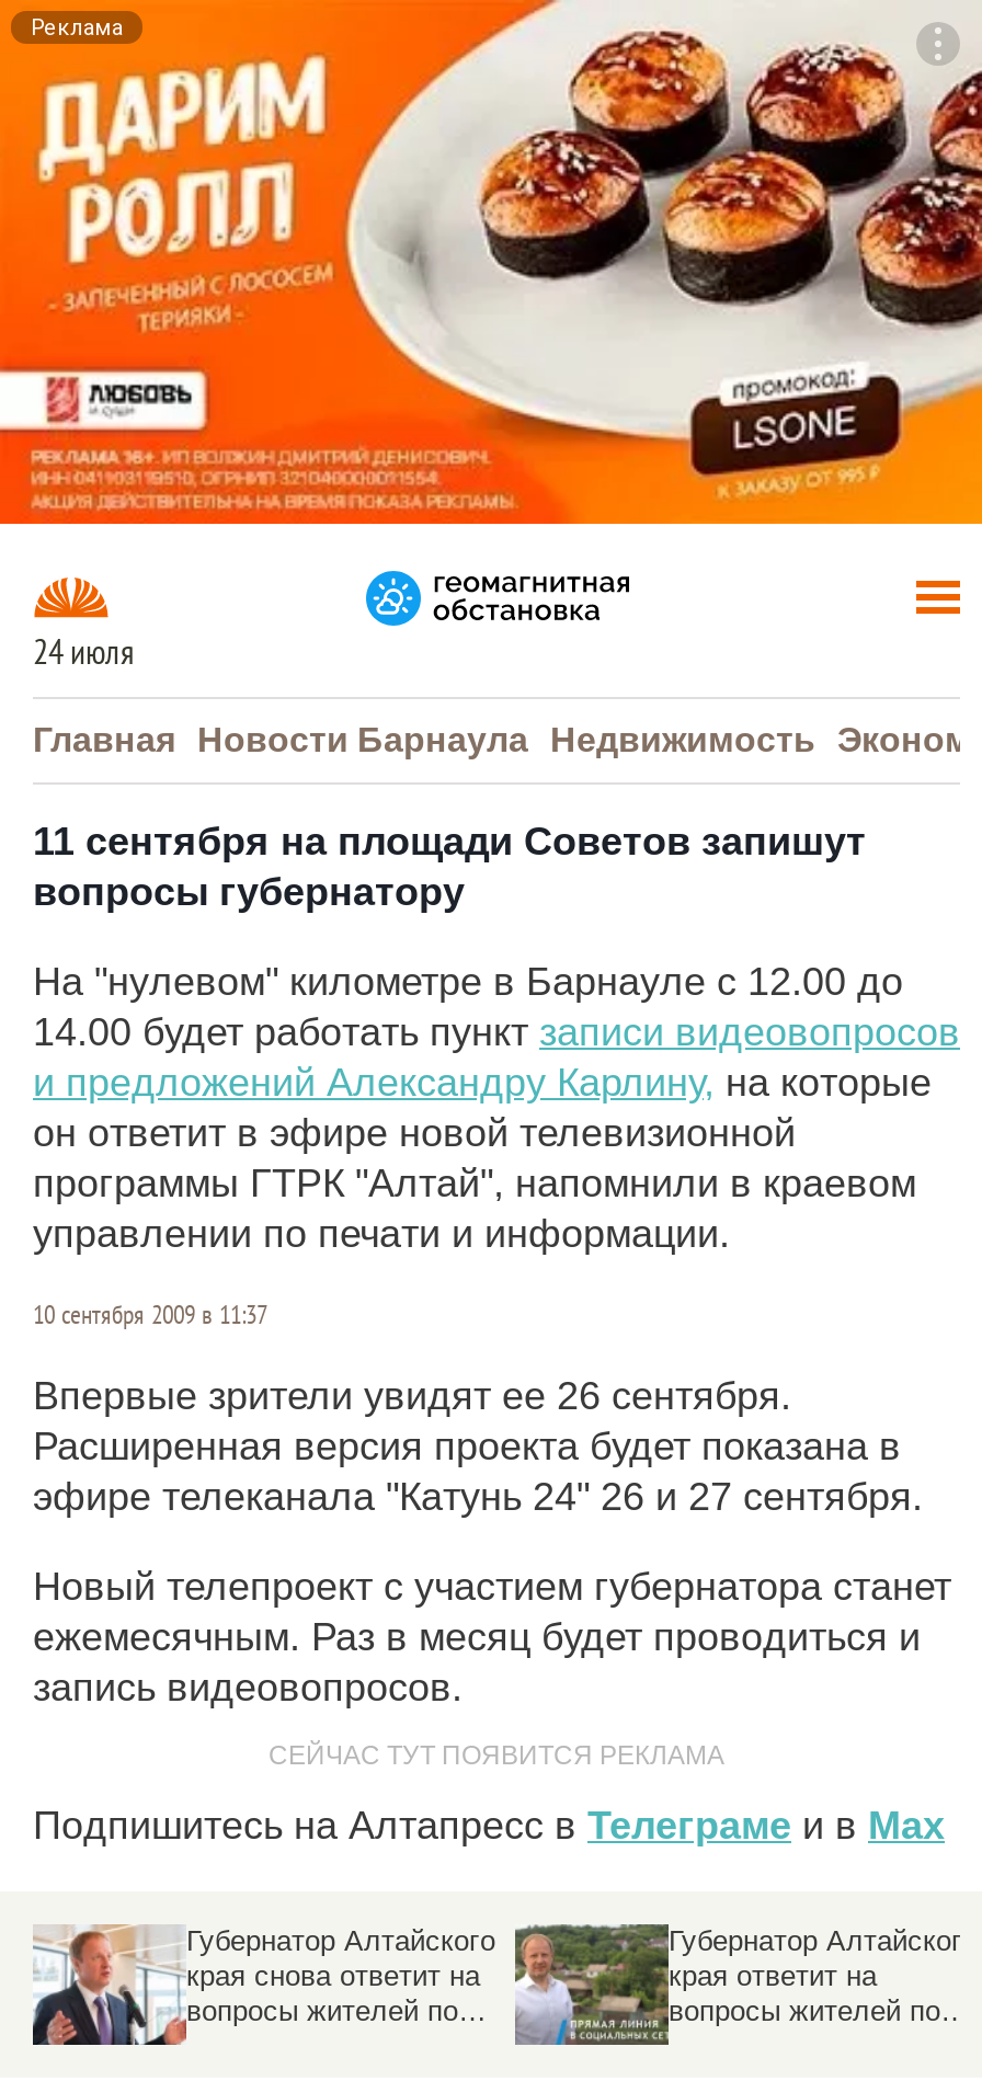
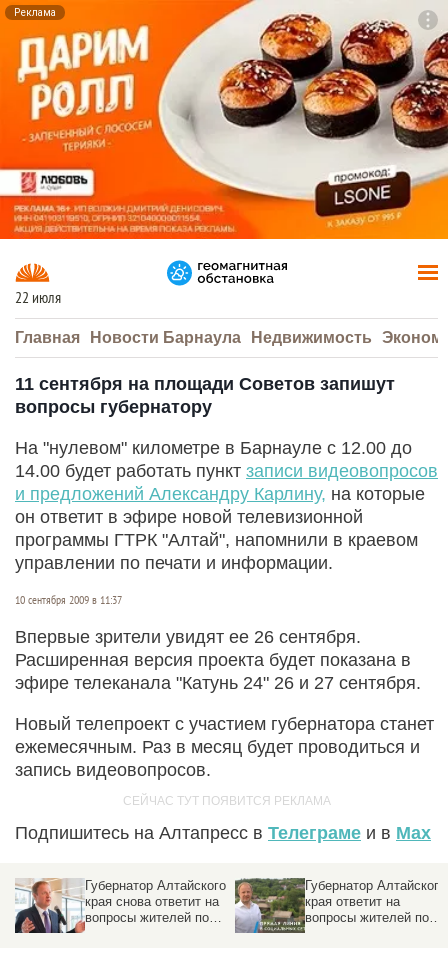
[33,633,134,673] 24 июля -> [15,289,61,307] 22 июля

